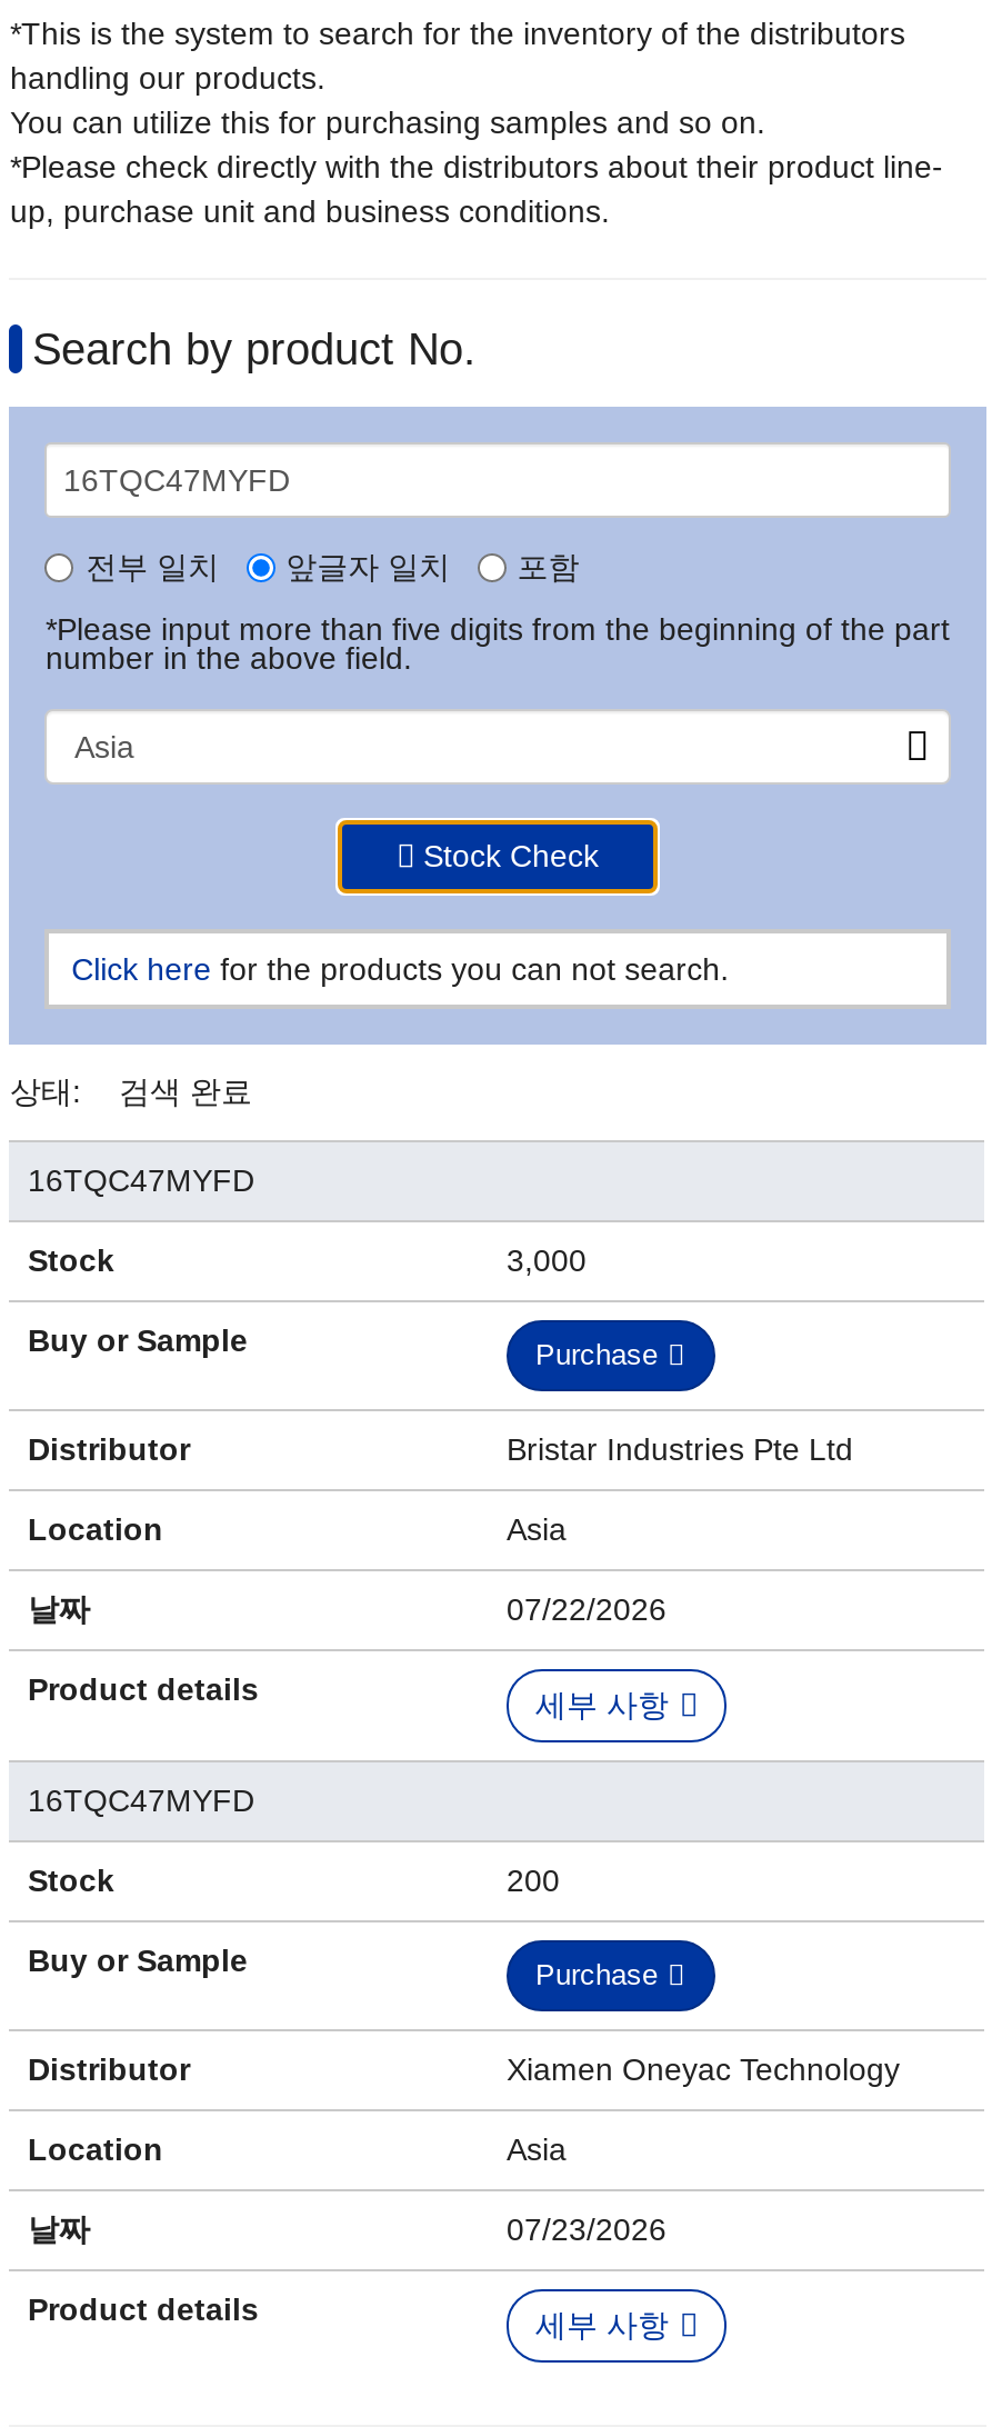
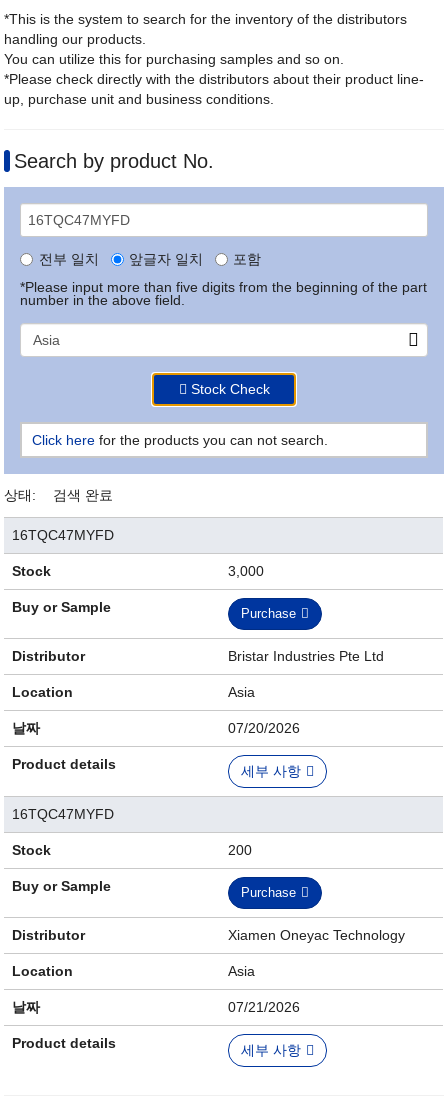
[507,1592,667,1628] 07/22/2026 -> [228,720,300,736] 07/20/2026
[507,2212,667,2248] 07/23/2026 -> [228,999,300,1015] 07/21/2026

